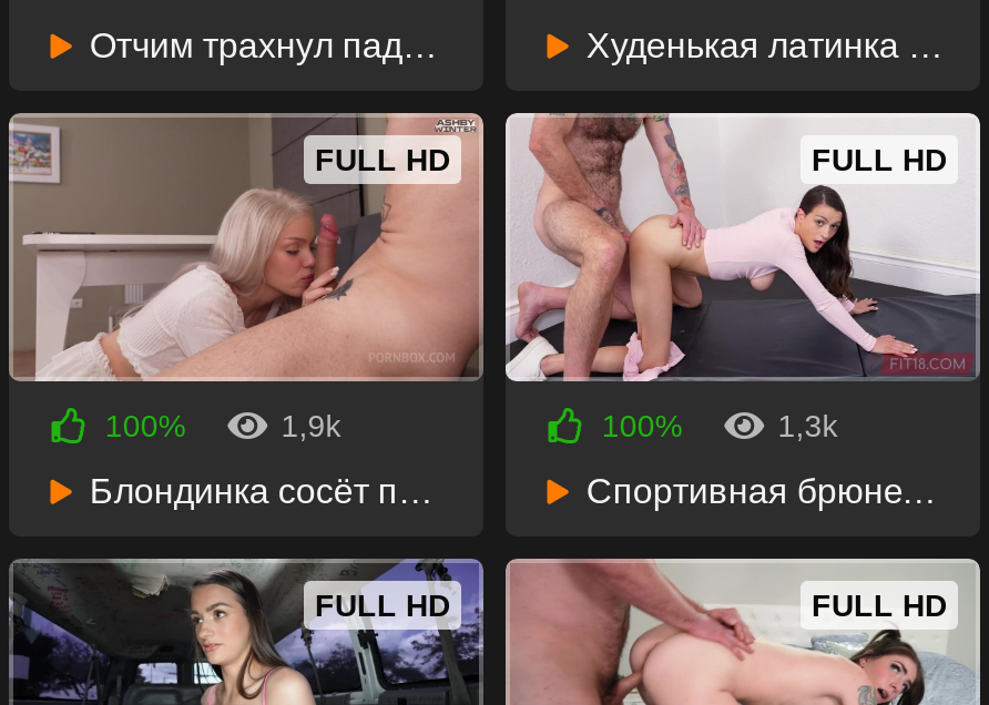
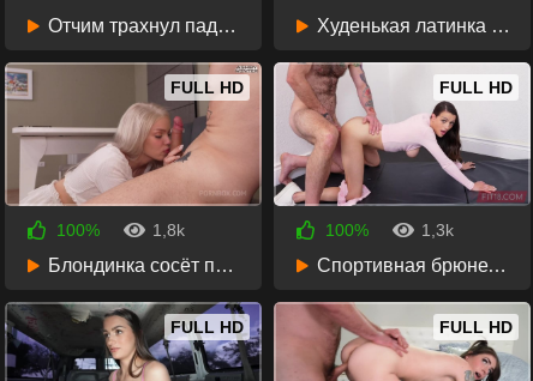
[281,408,341,443] 1,9k -> [152,220,185,240] 1,8k

